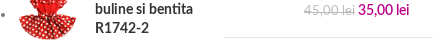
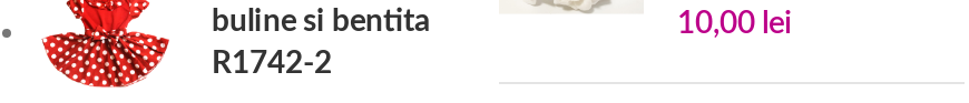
[304,4,409,18] 45,00lei 35,00 lei -> [677,9,791,40] 10,00 lei

